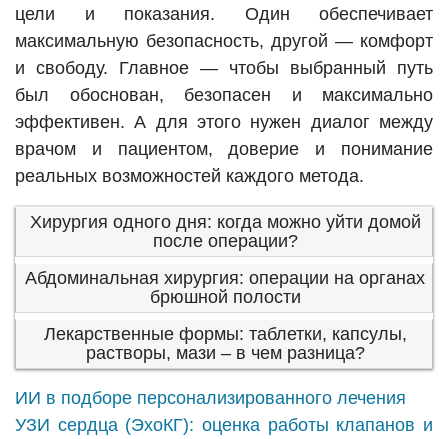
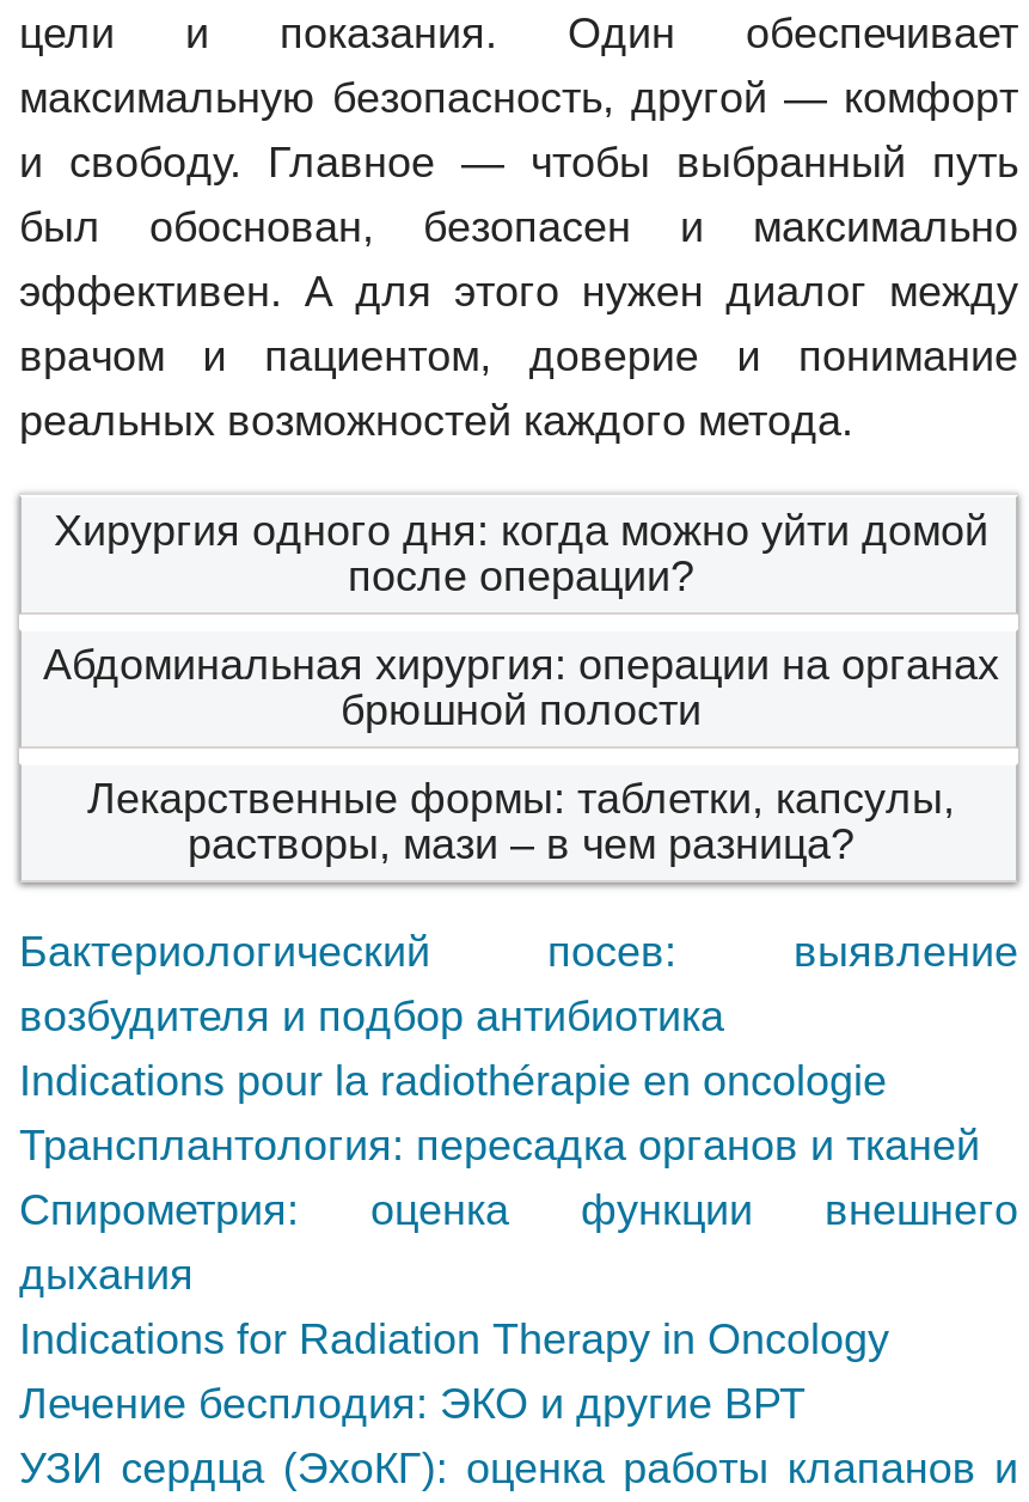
[15,388,406,408] ИИ в подборе персонализированного лечения -> [19,928,1018,1428] Бактериологический посев: выявление | возбудителя и подбор антибиотика | Indications pour la radiothérapie en oncologie | Трансплантология: пересадка органов и тканей | Спирометрия: оценка функции внешнего | дыхания | Indications for Radiation Therapy in Oncology | Лечение бесплодия: ЭКО и другие ВРТ

